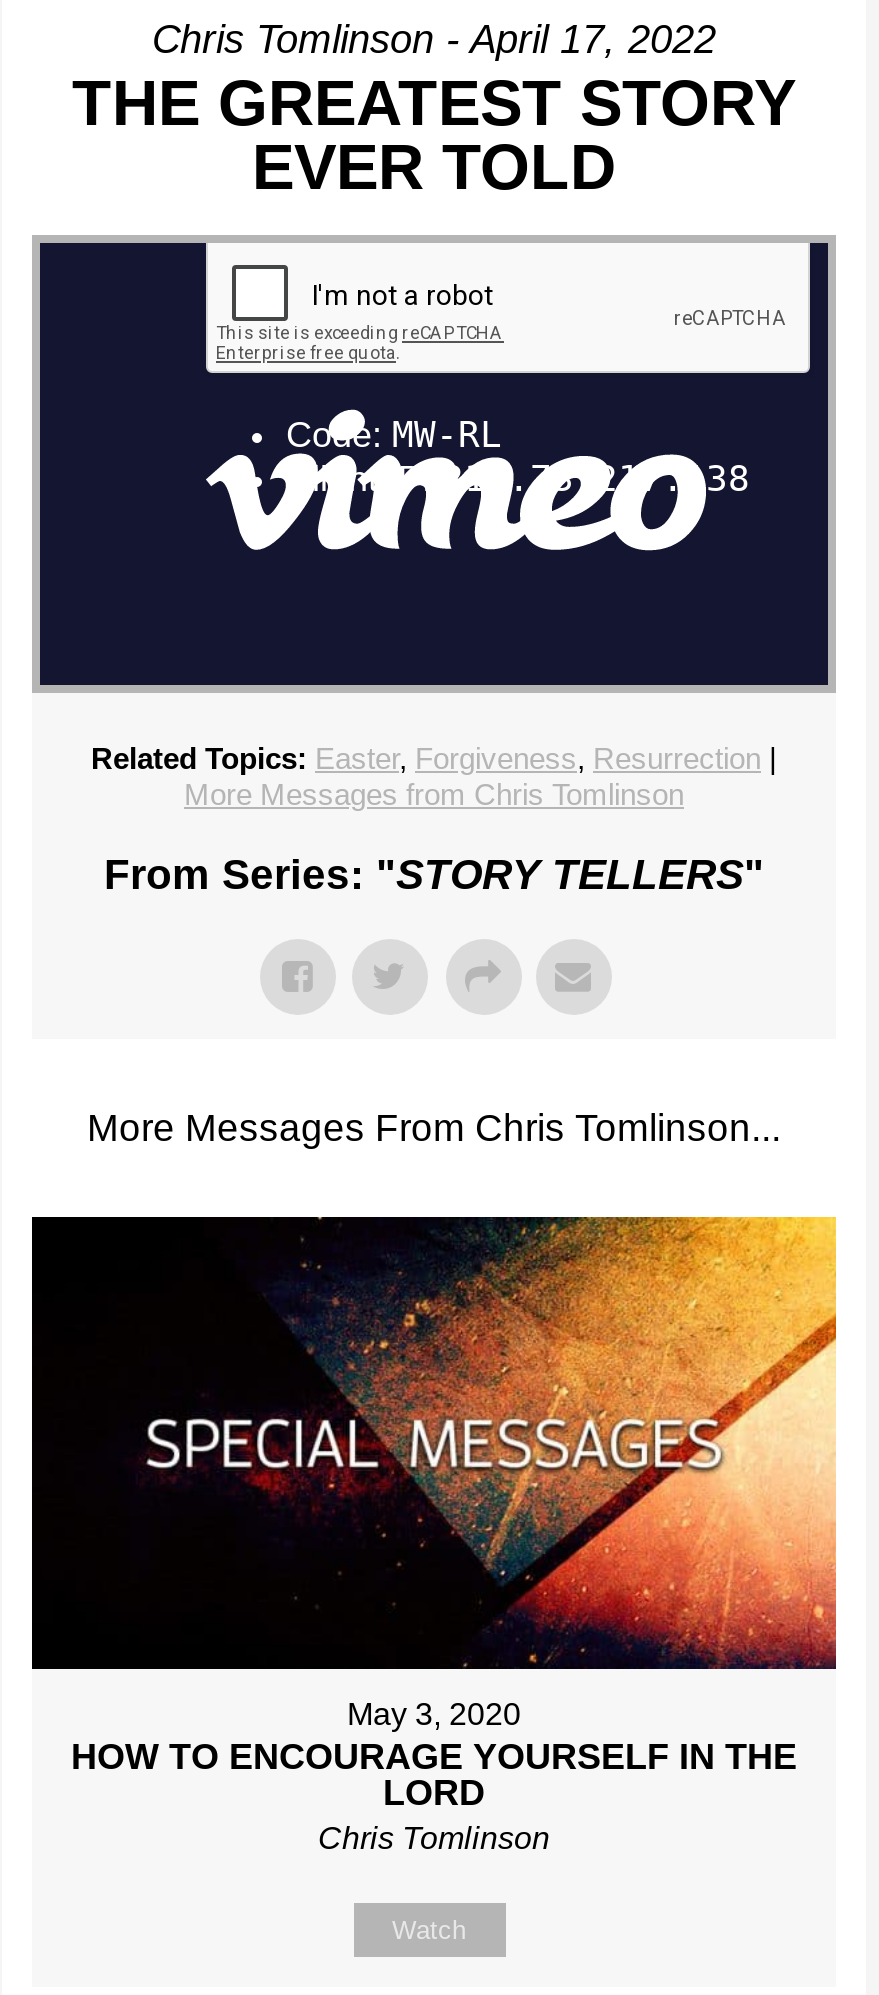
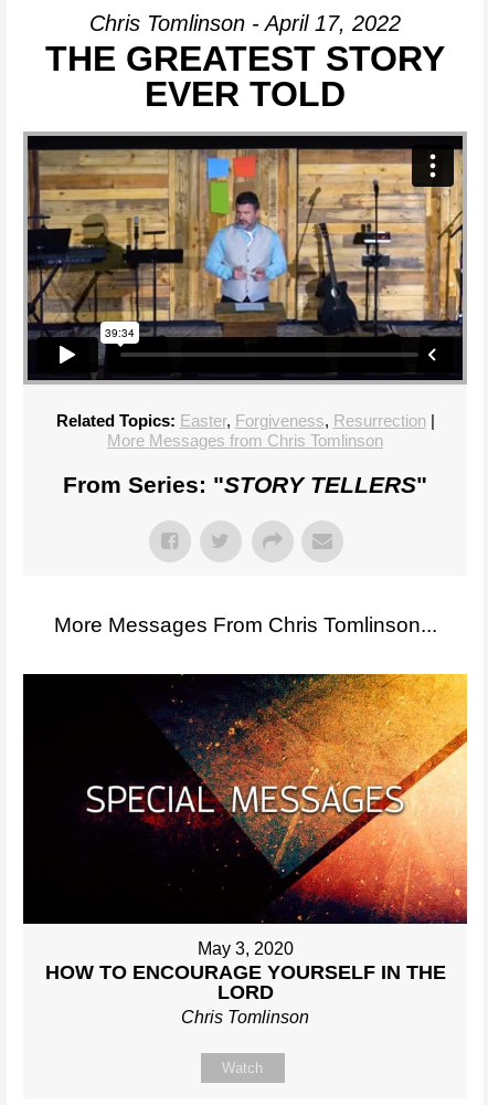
[38,243,830,683] [image] -> [28,135,464,378] [image]

